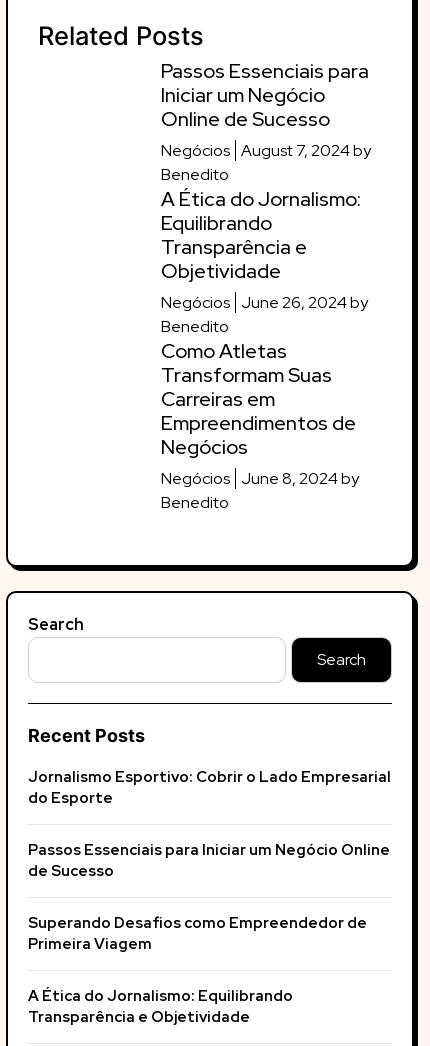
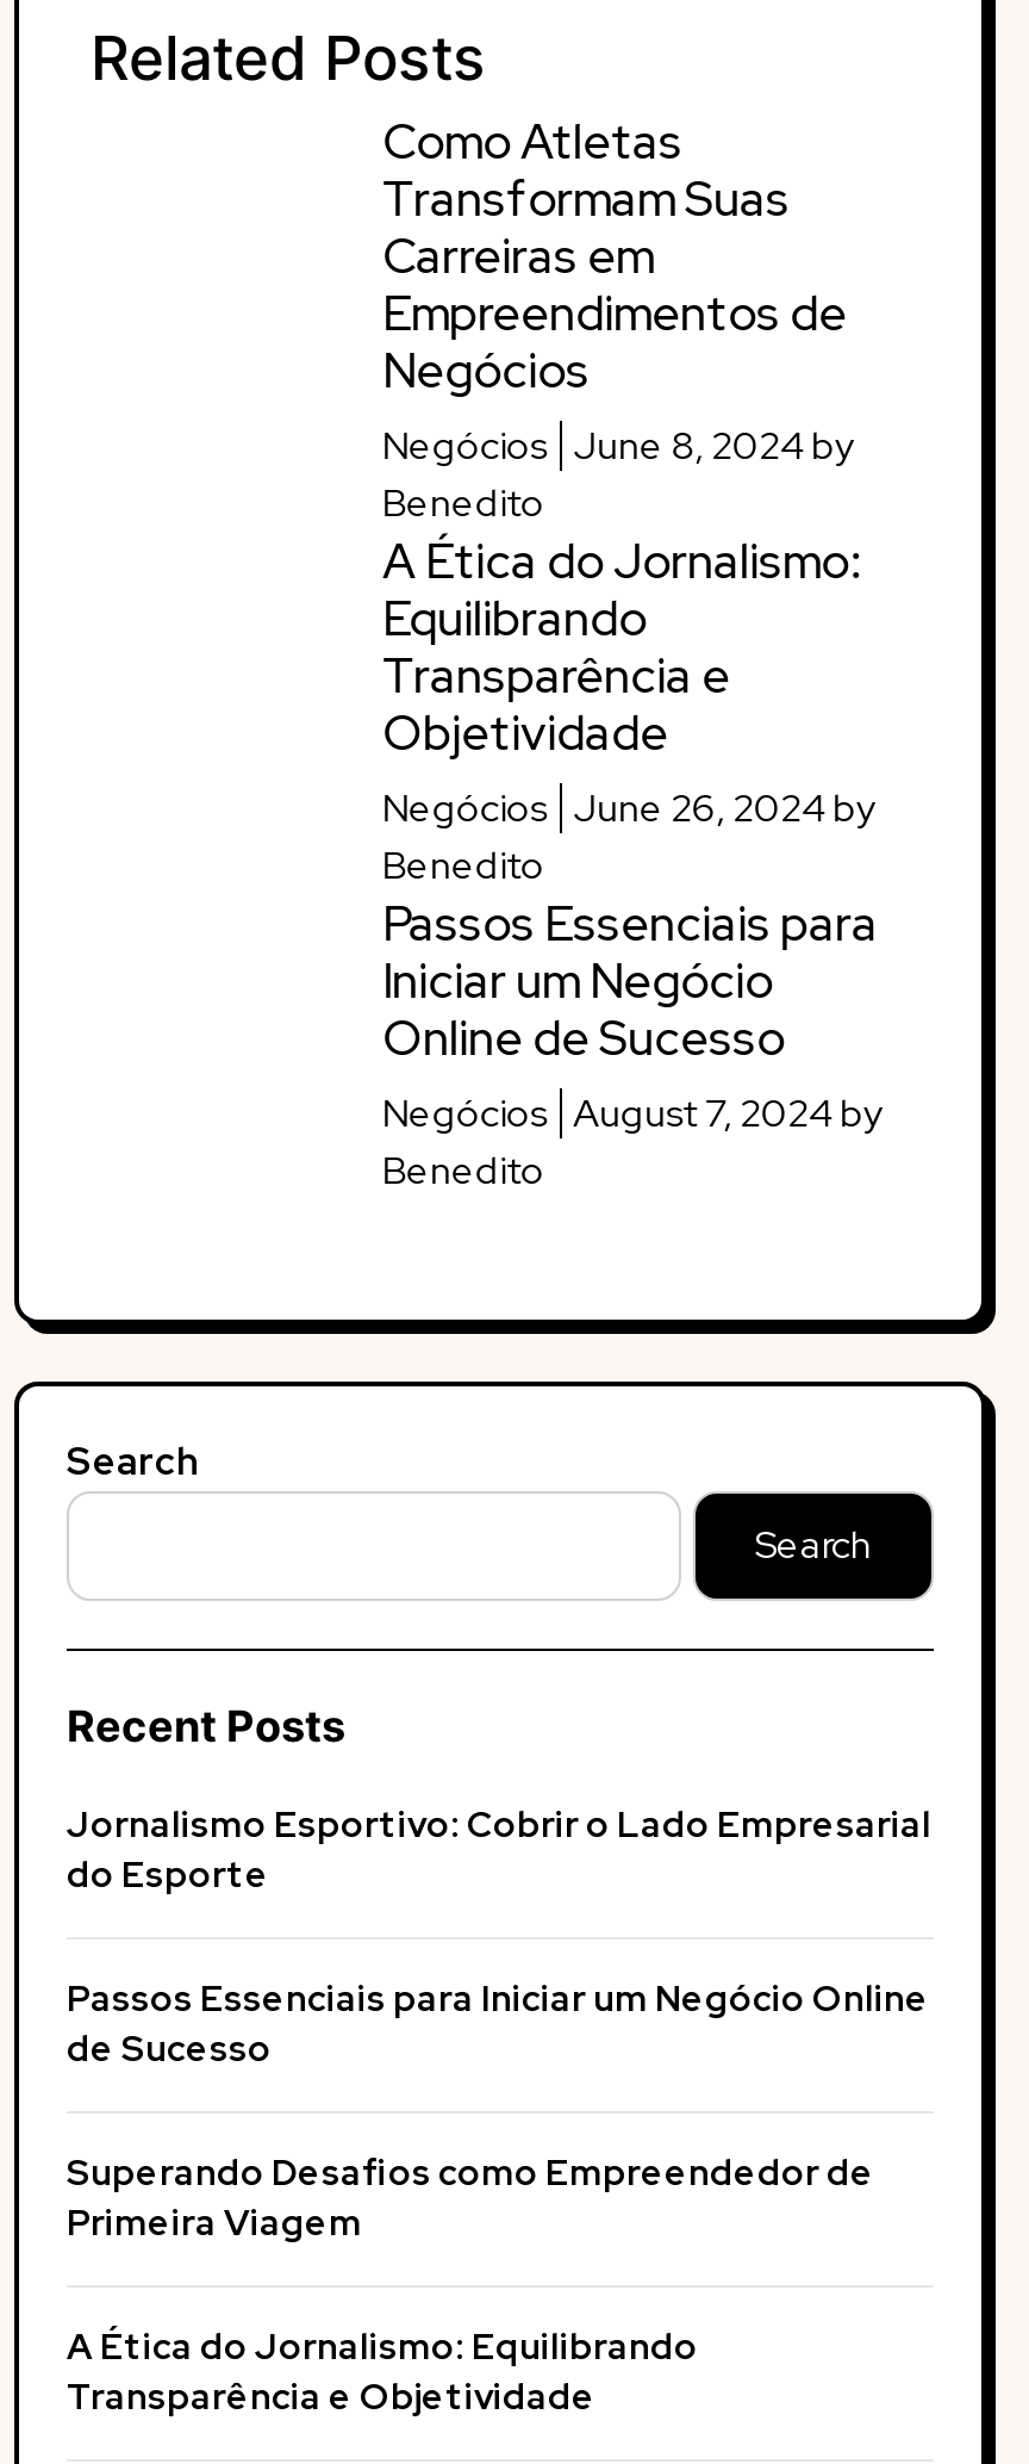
moved [161,58,371,161] -> [383,893,883,1138]: Passos Essenciais para | Iniciar um Negócio | Online de Sucesso | Negócios August 7, 2024 by
moved [161,164,368,337] -> [383,478,876,890]: Benedito | A Ética do Jornalismo: | Equilibrando | Transparência e | Objetividade | Negócios June 26, 2024 by | Benedito
moved [161,338,359,489] -> [383,111,854,471]: Como Atletas | Transformam Suas | Carreiras em | Empreendimentos de | Negócios | Negócios June 8, 2024 by

